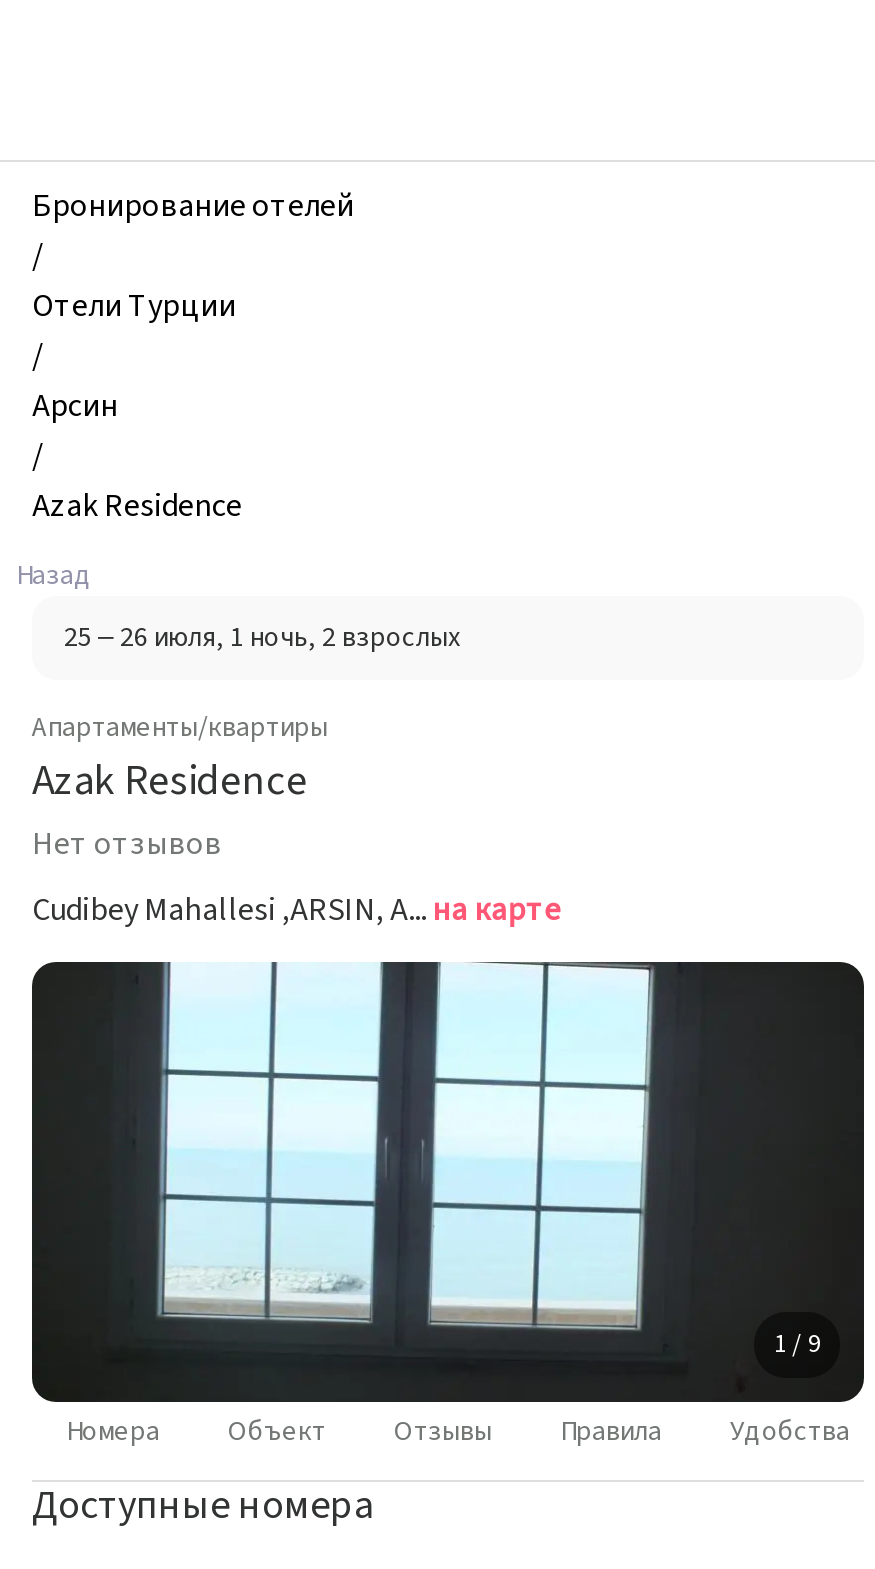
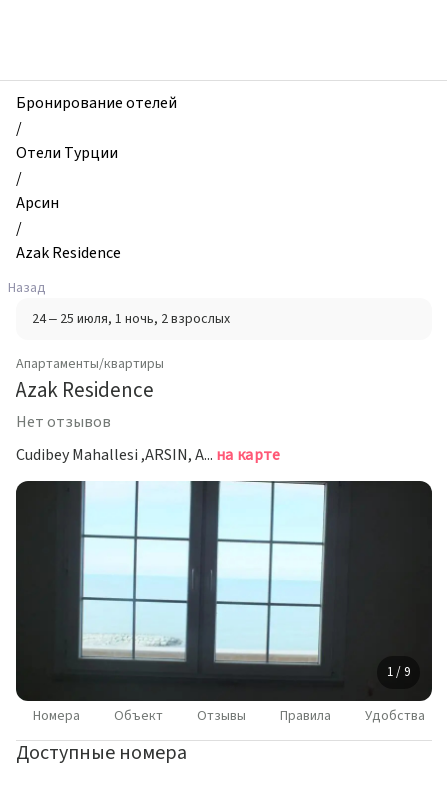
[64,618,460,658] 25 – 26 июля, 1 ночь, 2 взрослых -> [32,309,230,329] 24 – 25 июля, 1 ночь, 2 взрослых

